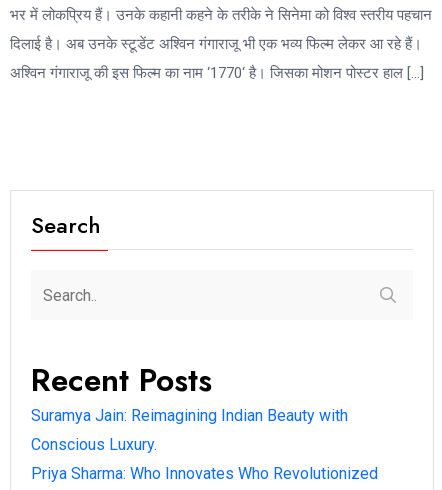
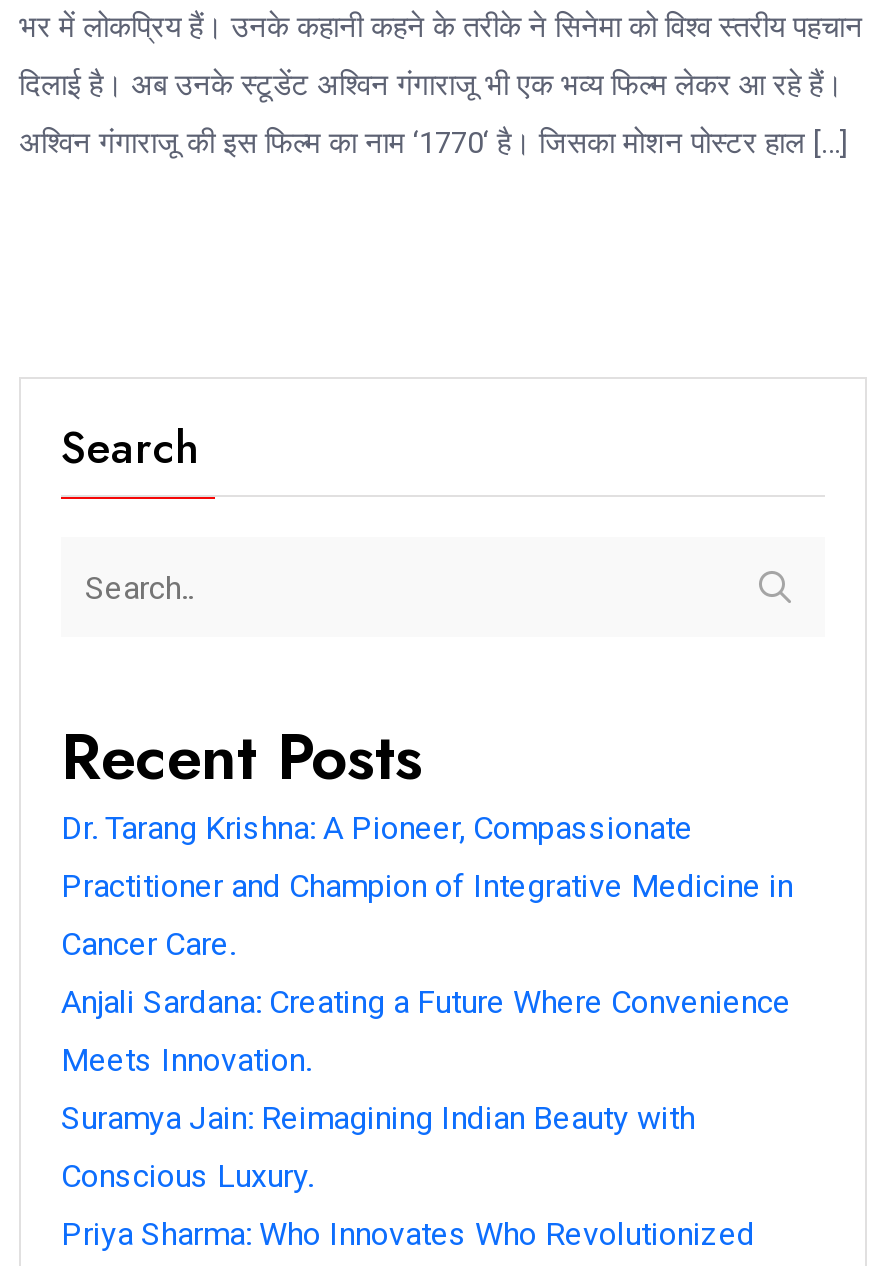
none -> [61,810,793,1080] Dr. Tarang Krishna: A Pioneer, Compassionate | Practitioner and Champion of Integrative Medicine in | Cancer Care. | Anjali Sardana: Creating a Future Where Convenience | Meets Innovation.

